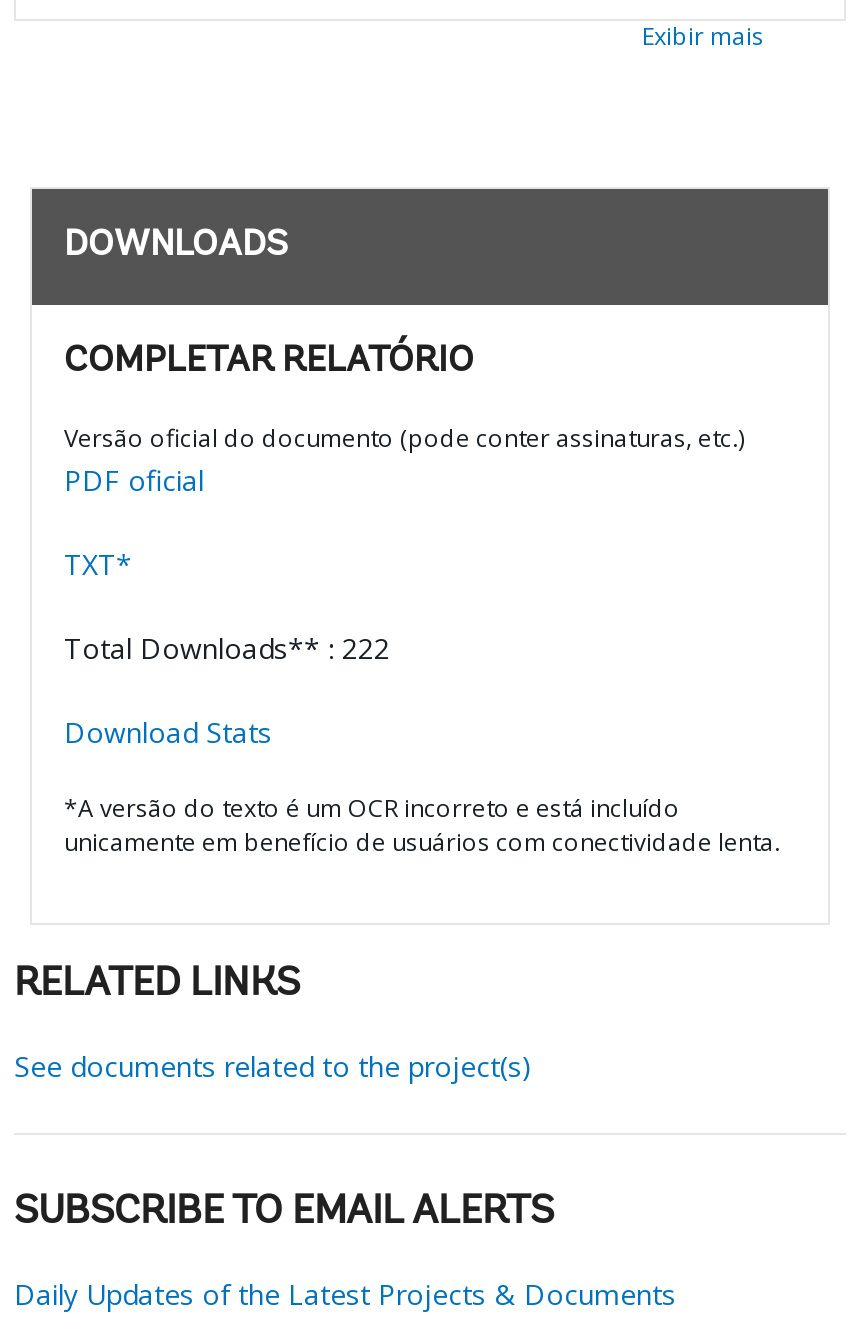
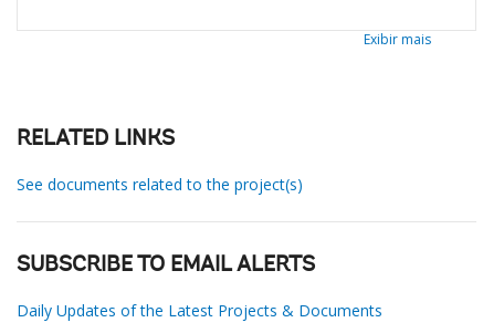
[64,229,780,859] DOWNLOADS | COMPLETAR RELATÓRIO | Versão oficial do documento (pode conter assinaturas, etc.) | PDF oficial | TXT* | Total Downloads** : 222 | Download Stats | *A versão do texto é um OCR incorreto e está incluído | unicamente em benefício de usuários com conectividade lenta. -> none

